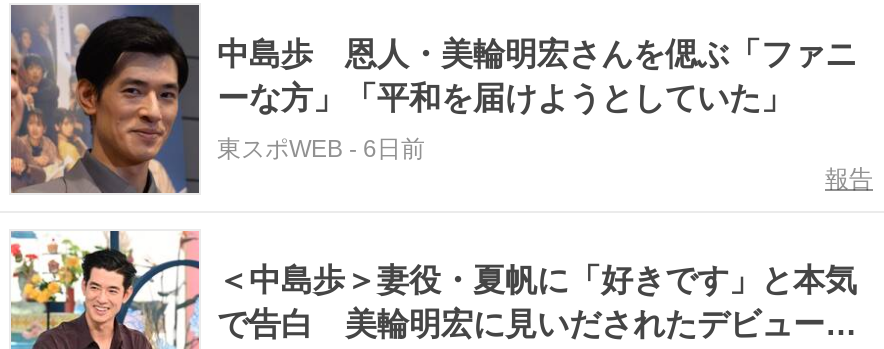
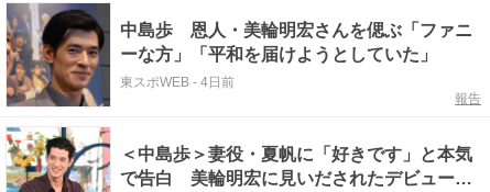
[217,135,425,163] 東スポWEB - 6日前 -> [120,75,235,90] 東スポWEB - 4日前

